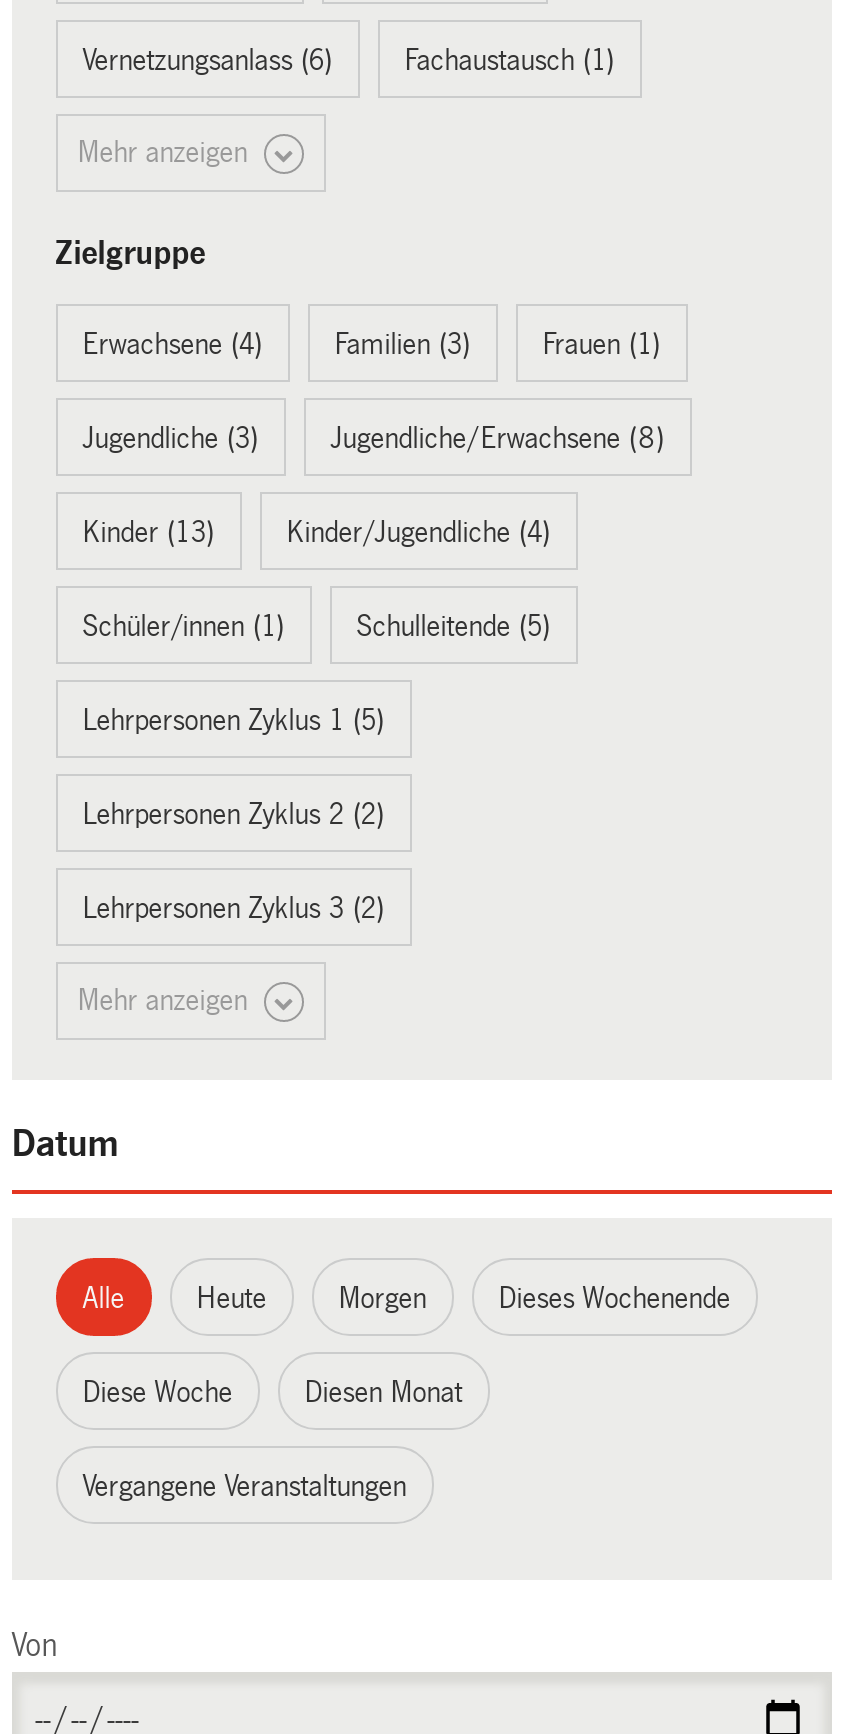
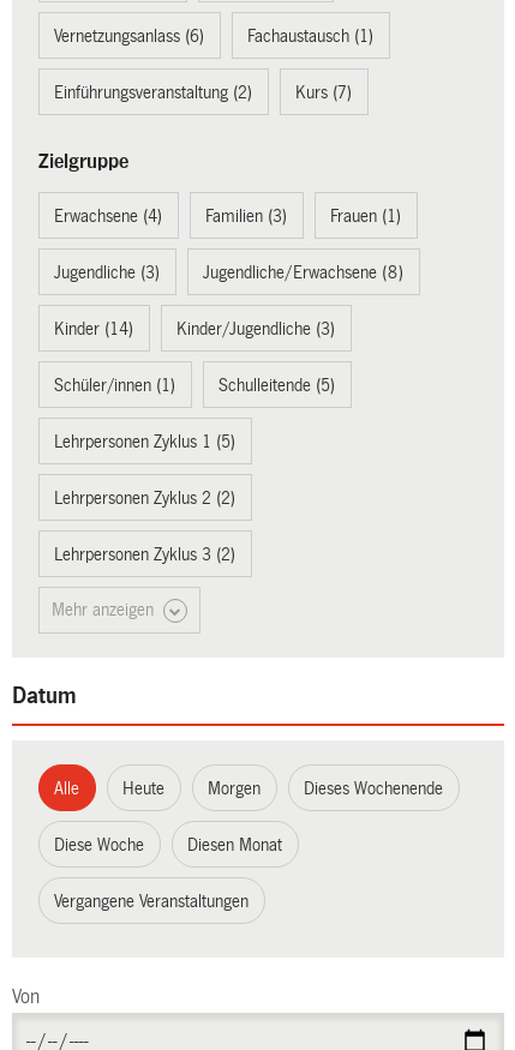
[78,136,256,168] Mehr anzeigen -> [54,83,352,102] Einführungsveranstaltung (2) | Kurs (7)
[82,516,214,548] Kinder (13) -> [54,319,133,338] Kinder (14)
[286,516,550,548] Kinder/Jugendliche (4) -> [177,319,335,338] Kinder/Jugendliche (3)

